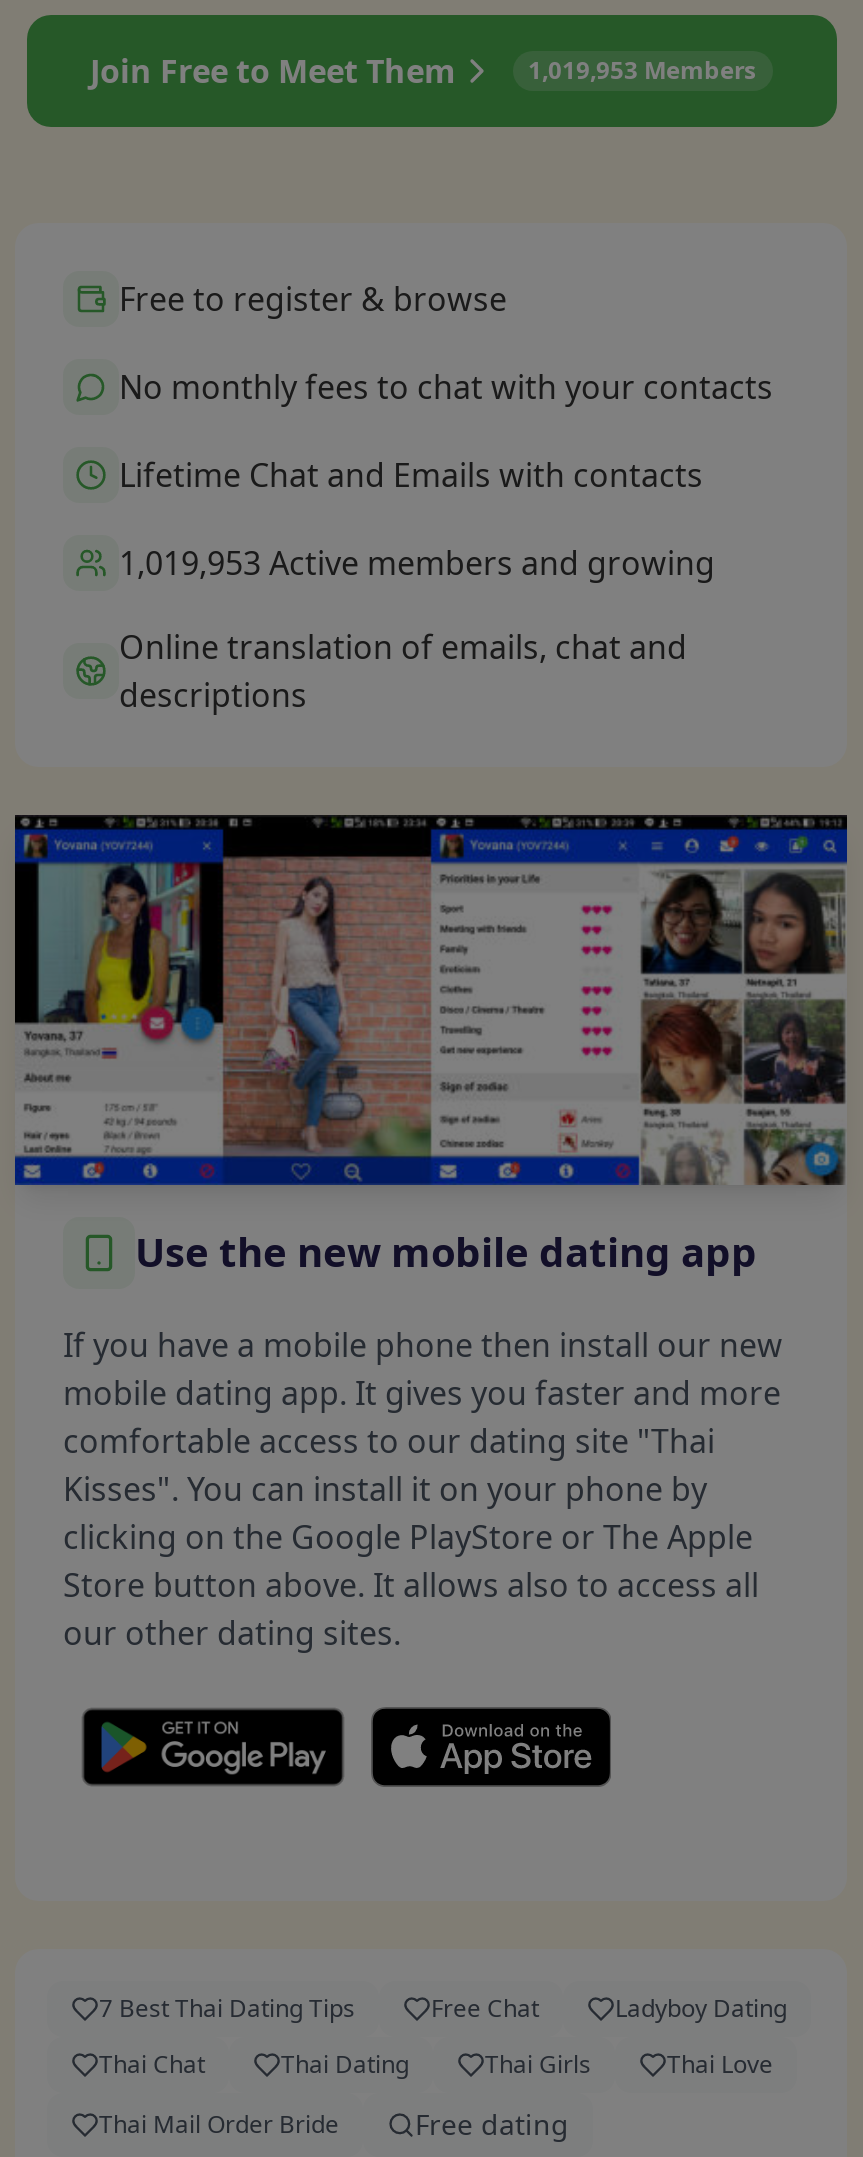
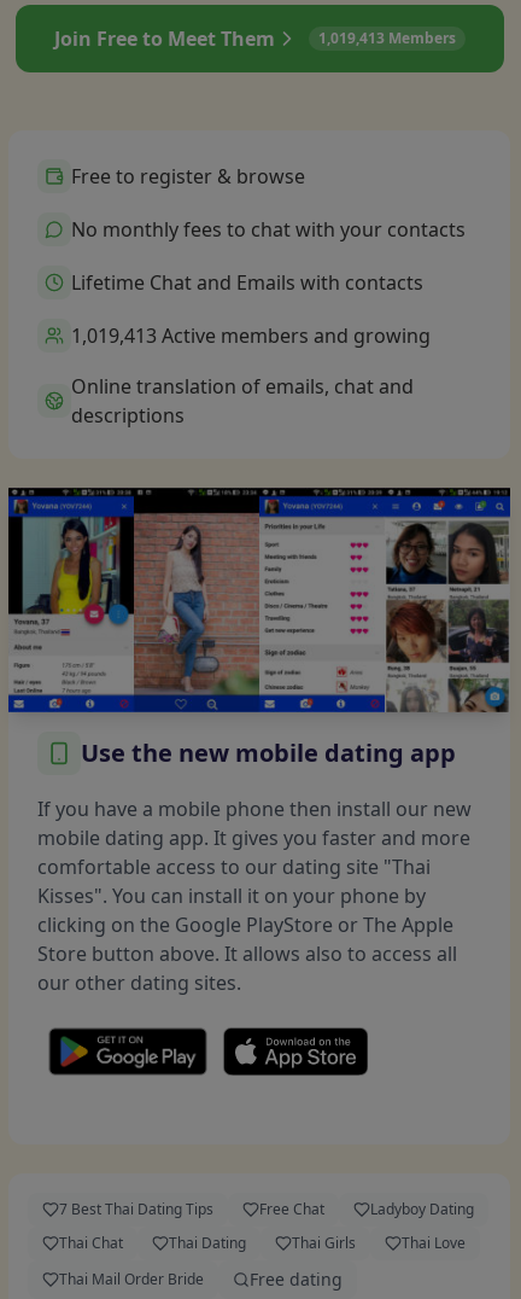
[528,52,756,86] 1,019,953 Members -> [318,28,455,49] 1,019,413 Members
[119,540,715,584] 1,019,953 Active members and growing -> [71,323,431,349] 1,019,413 Active members and growing

